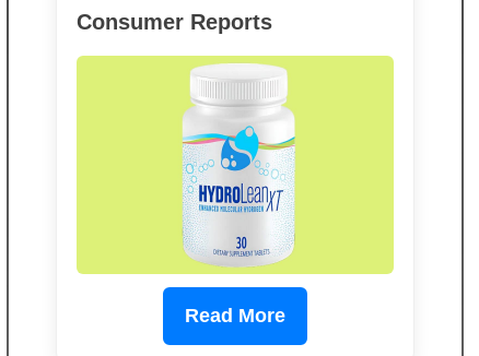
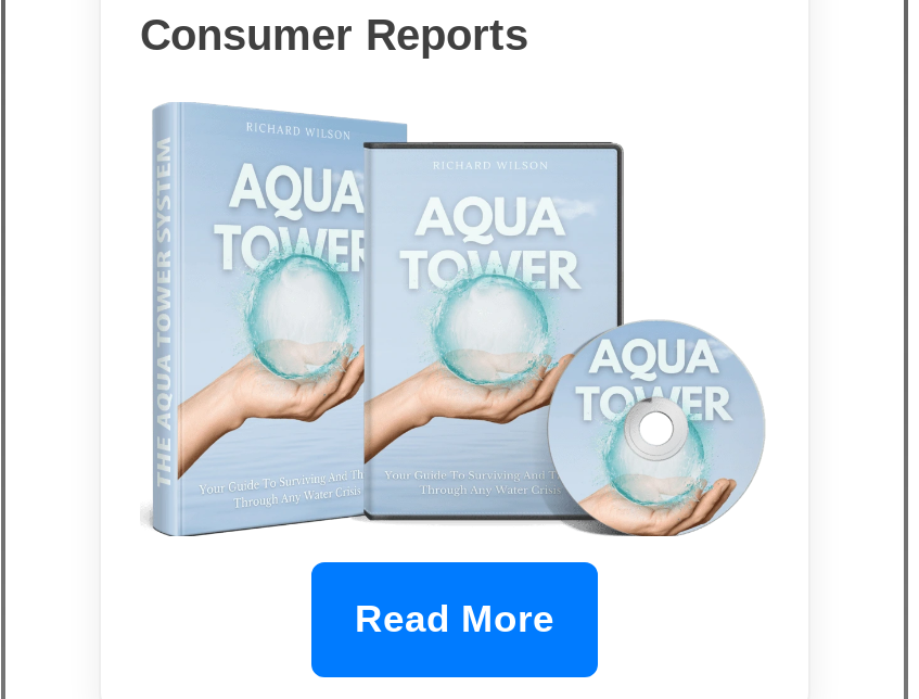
[75,55,395,275] [image] -> [140,102,769,538] [image]

